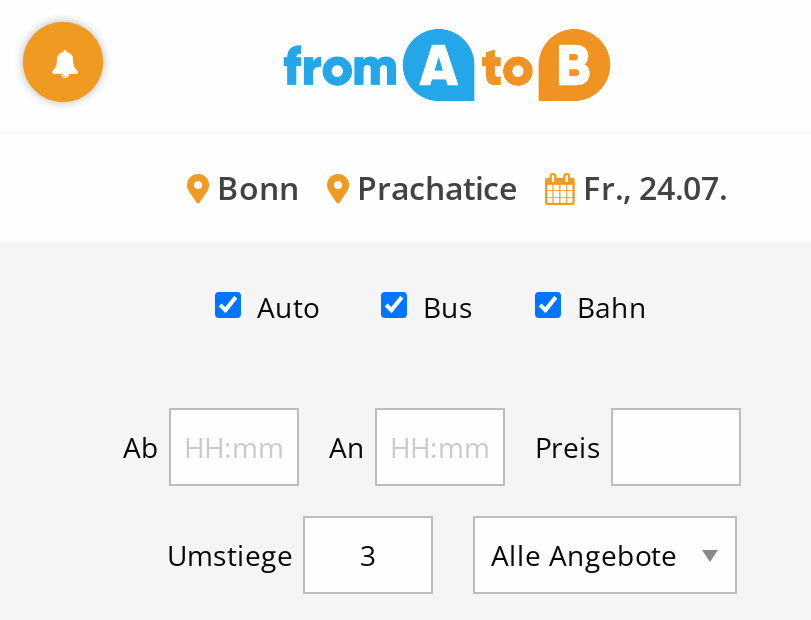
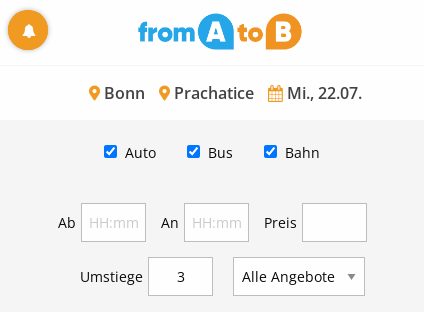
[209,165,727,209] Bonn Prachatice Fr., 24.07. -> [99,81,361,103] Bonn Prachatice Mi., 22.07.

